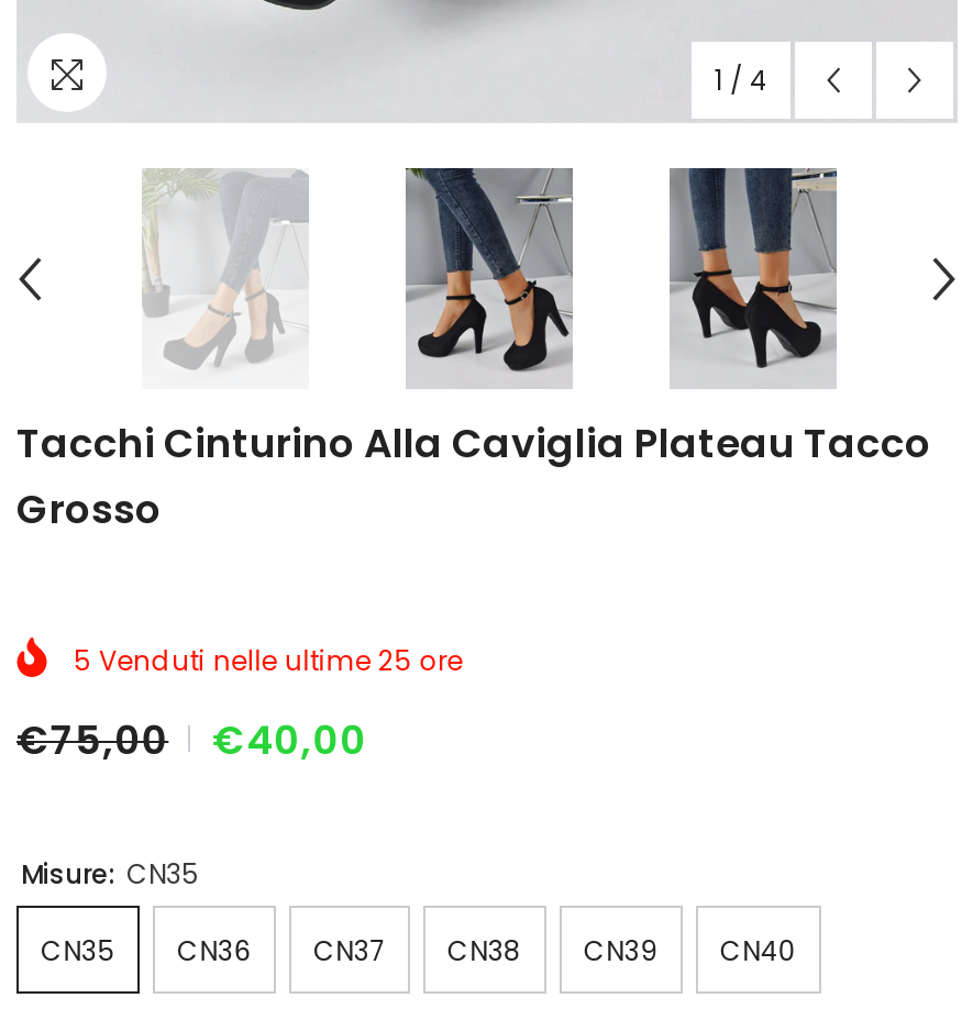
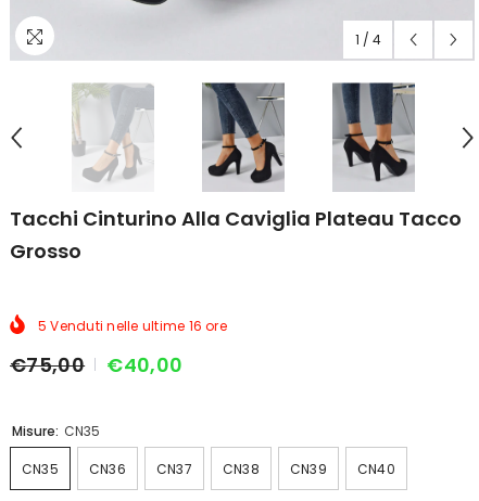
[74,641,463,679] 5 Venduti nelle ultime 25 ore -> [38,316,227,335] 5 Venduti nelle ultime 16 ore

